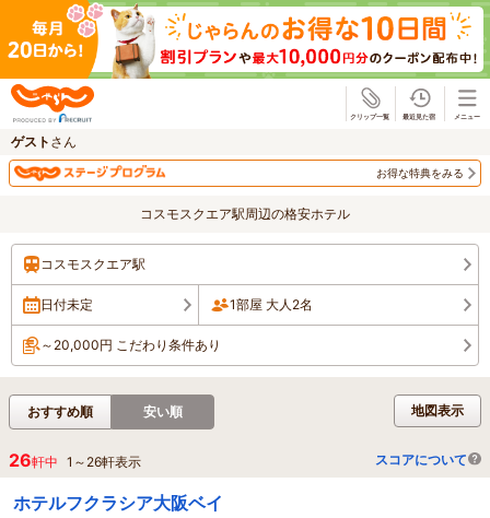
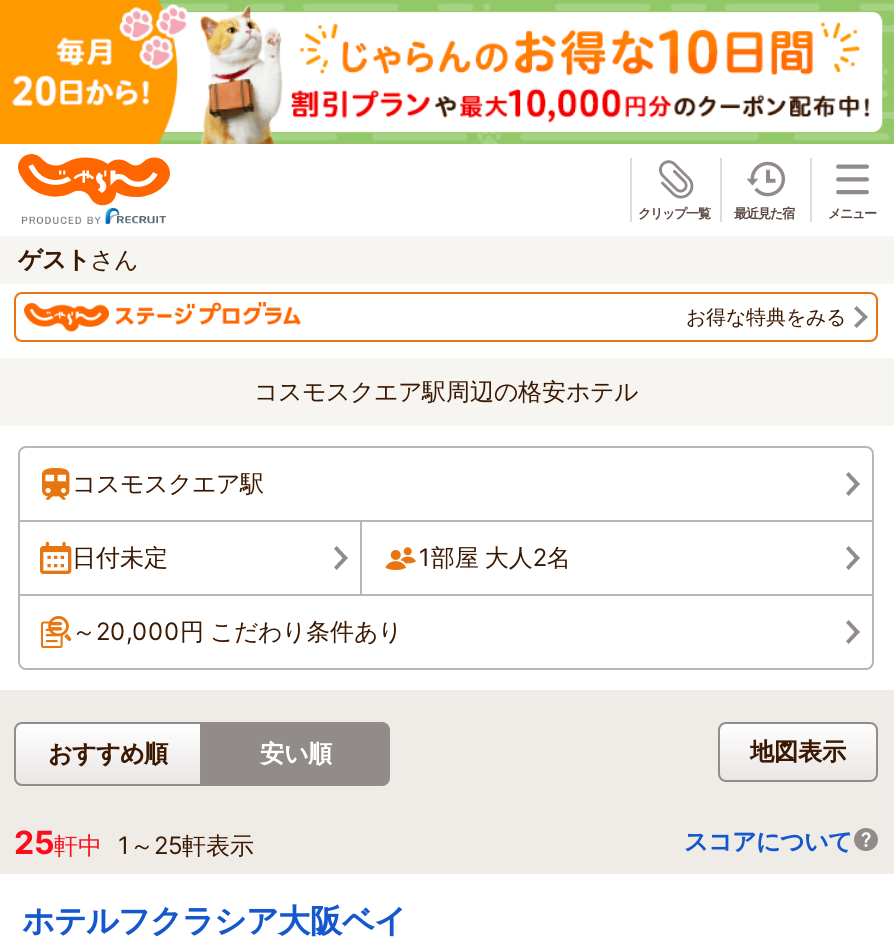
[9,449,141,471] 26軒中 1～26軒表示 -> [14,821,254,861] 25軒中 1～25軒表示

